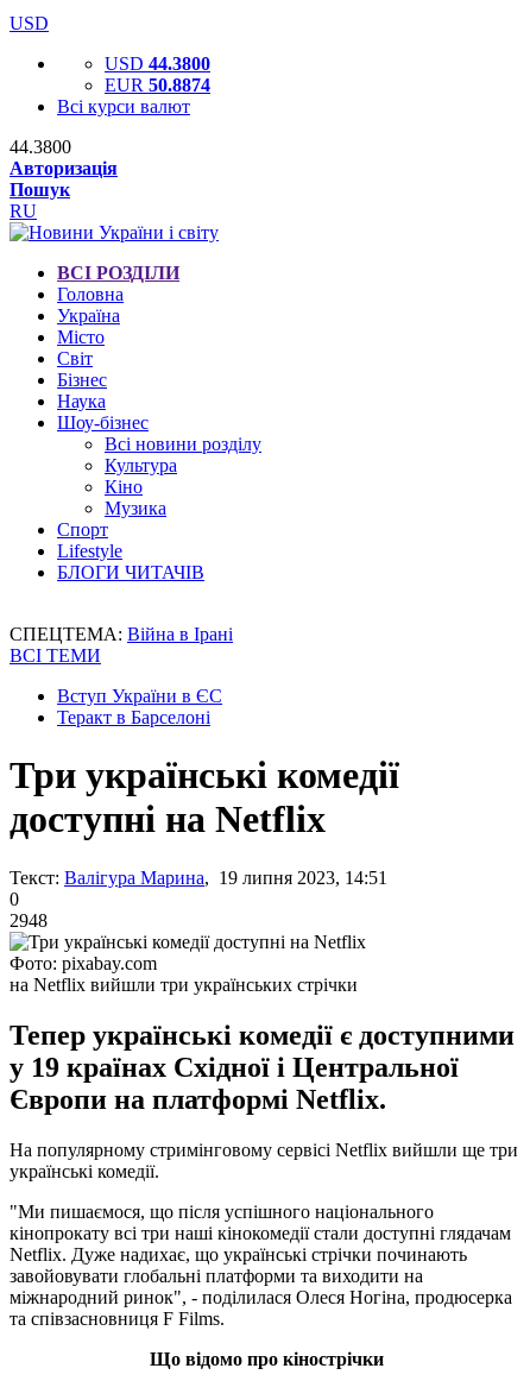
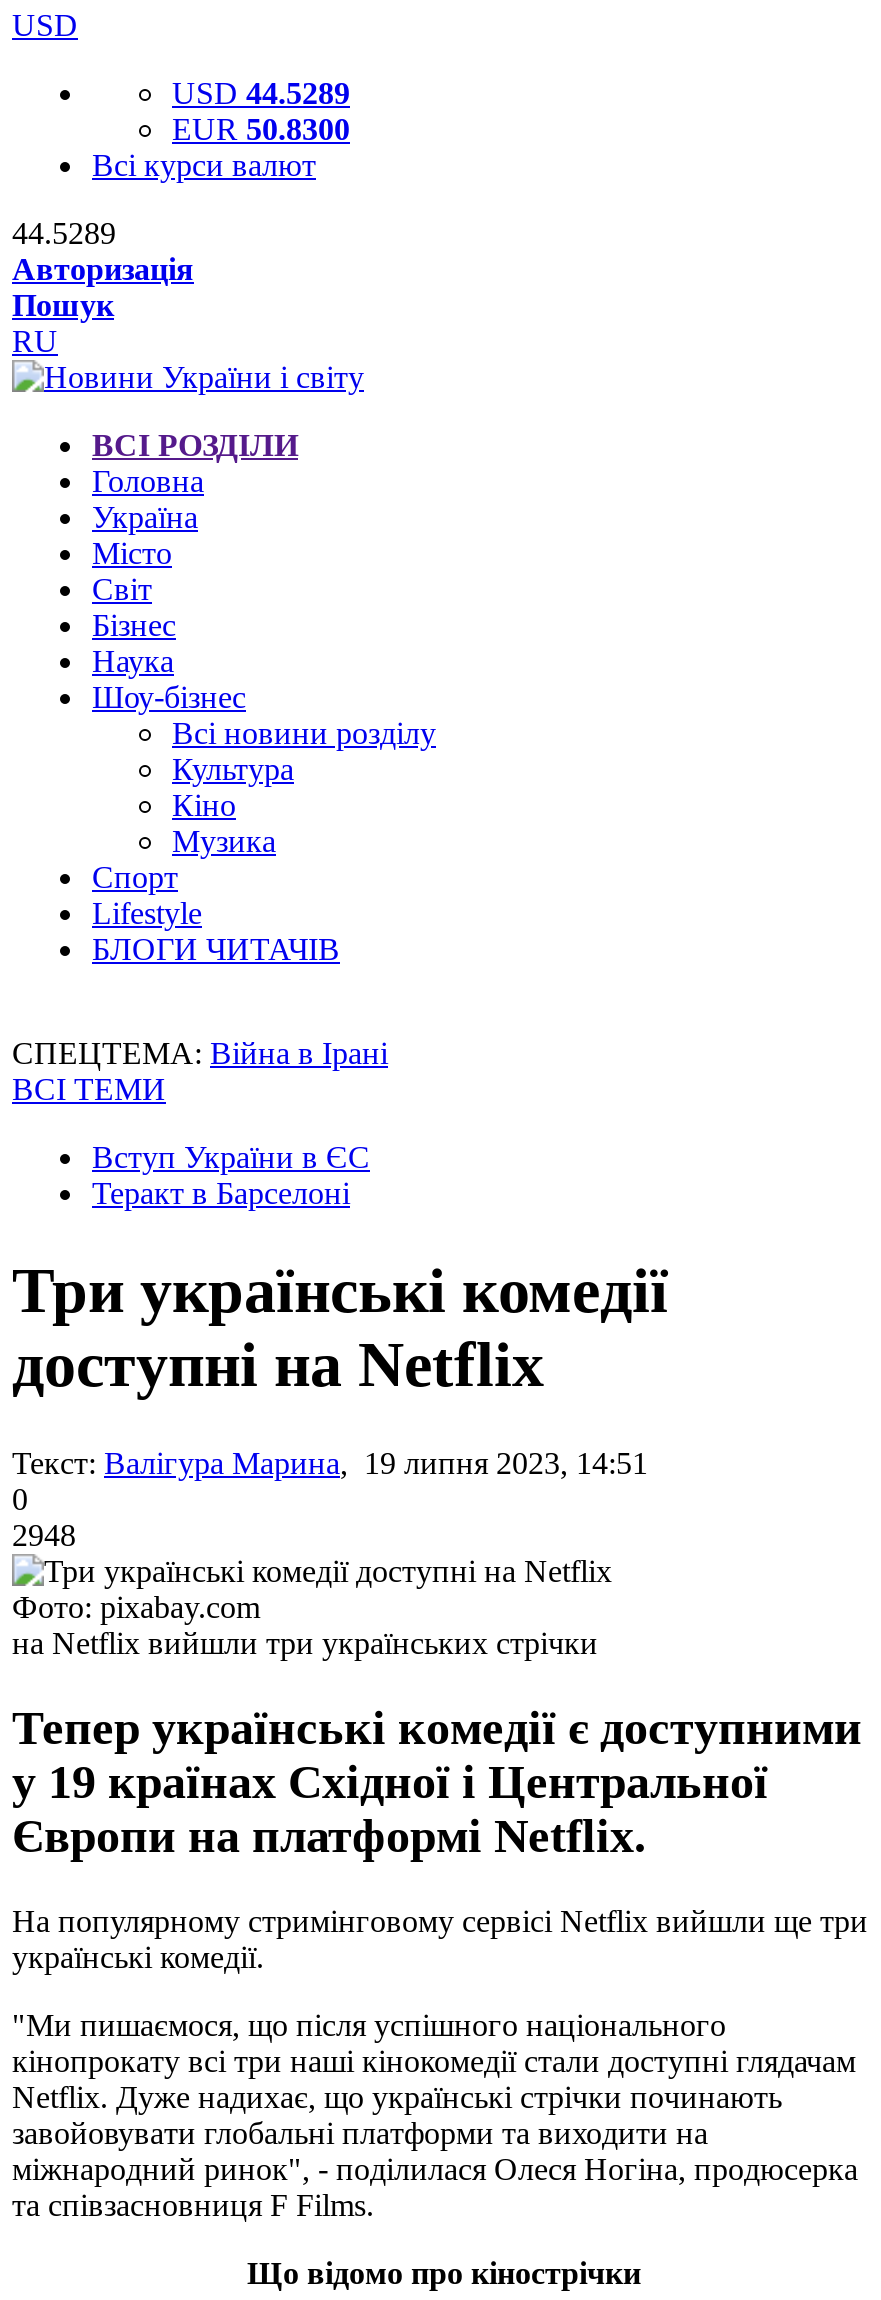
[105,53,210,74] USD 44.3800 -> [172,76,350,110] USD 44.5289
[105,75,210,95] EUR 50.8874 -> [172,112,350,146] EUR 50.8300
[10,137,71,157] 44.3800 -> [12,216,116,250] 44.5289

